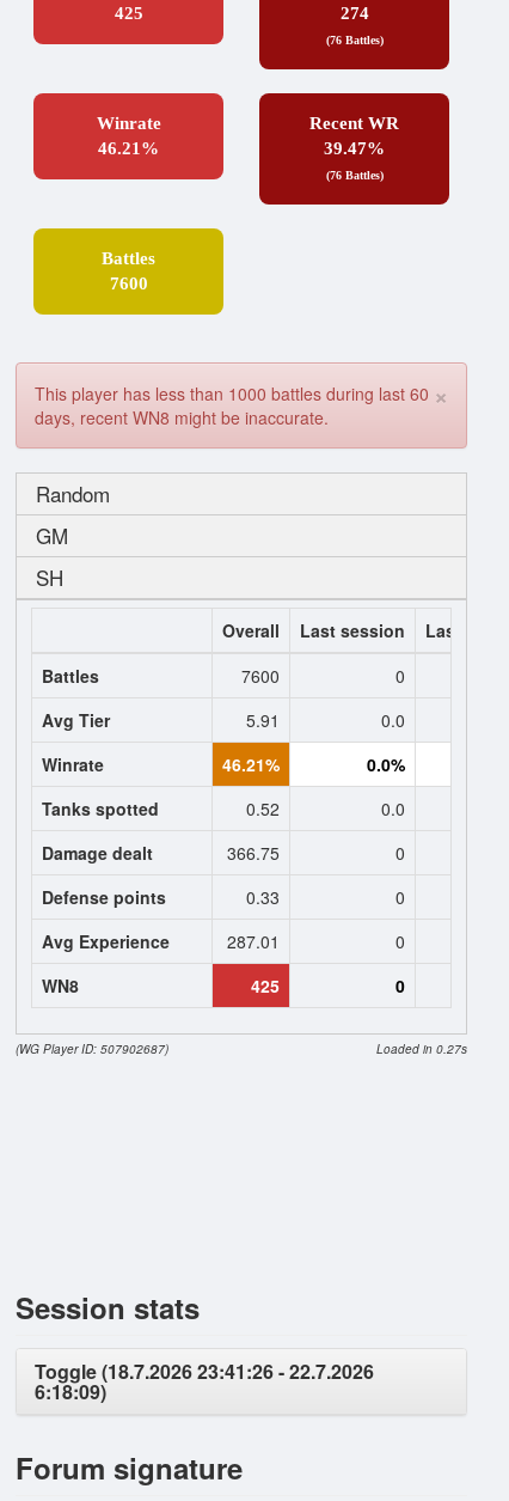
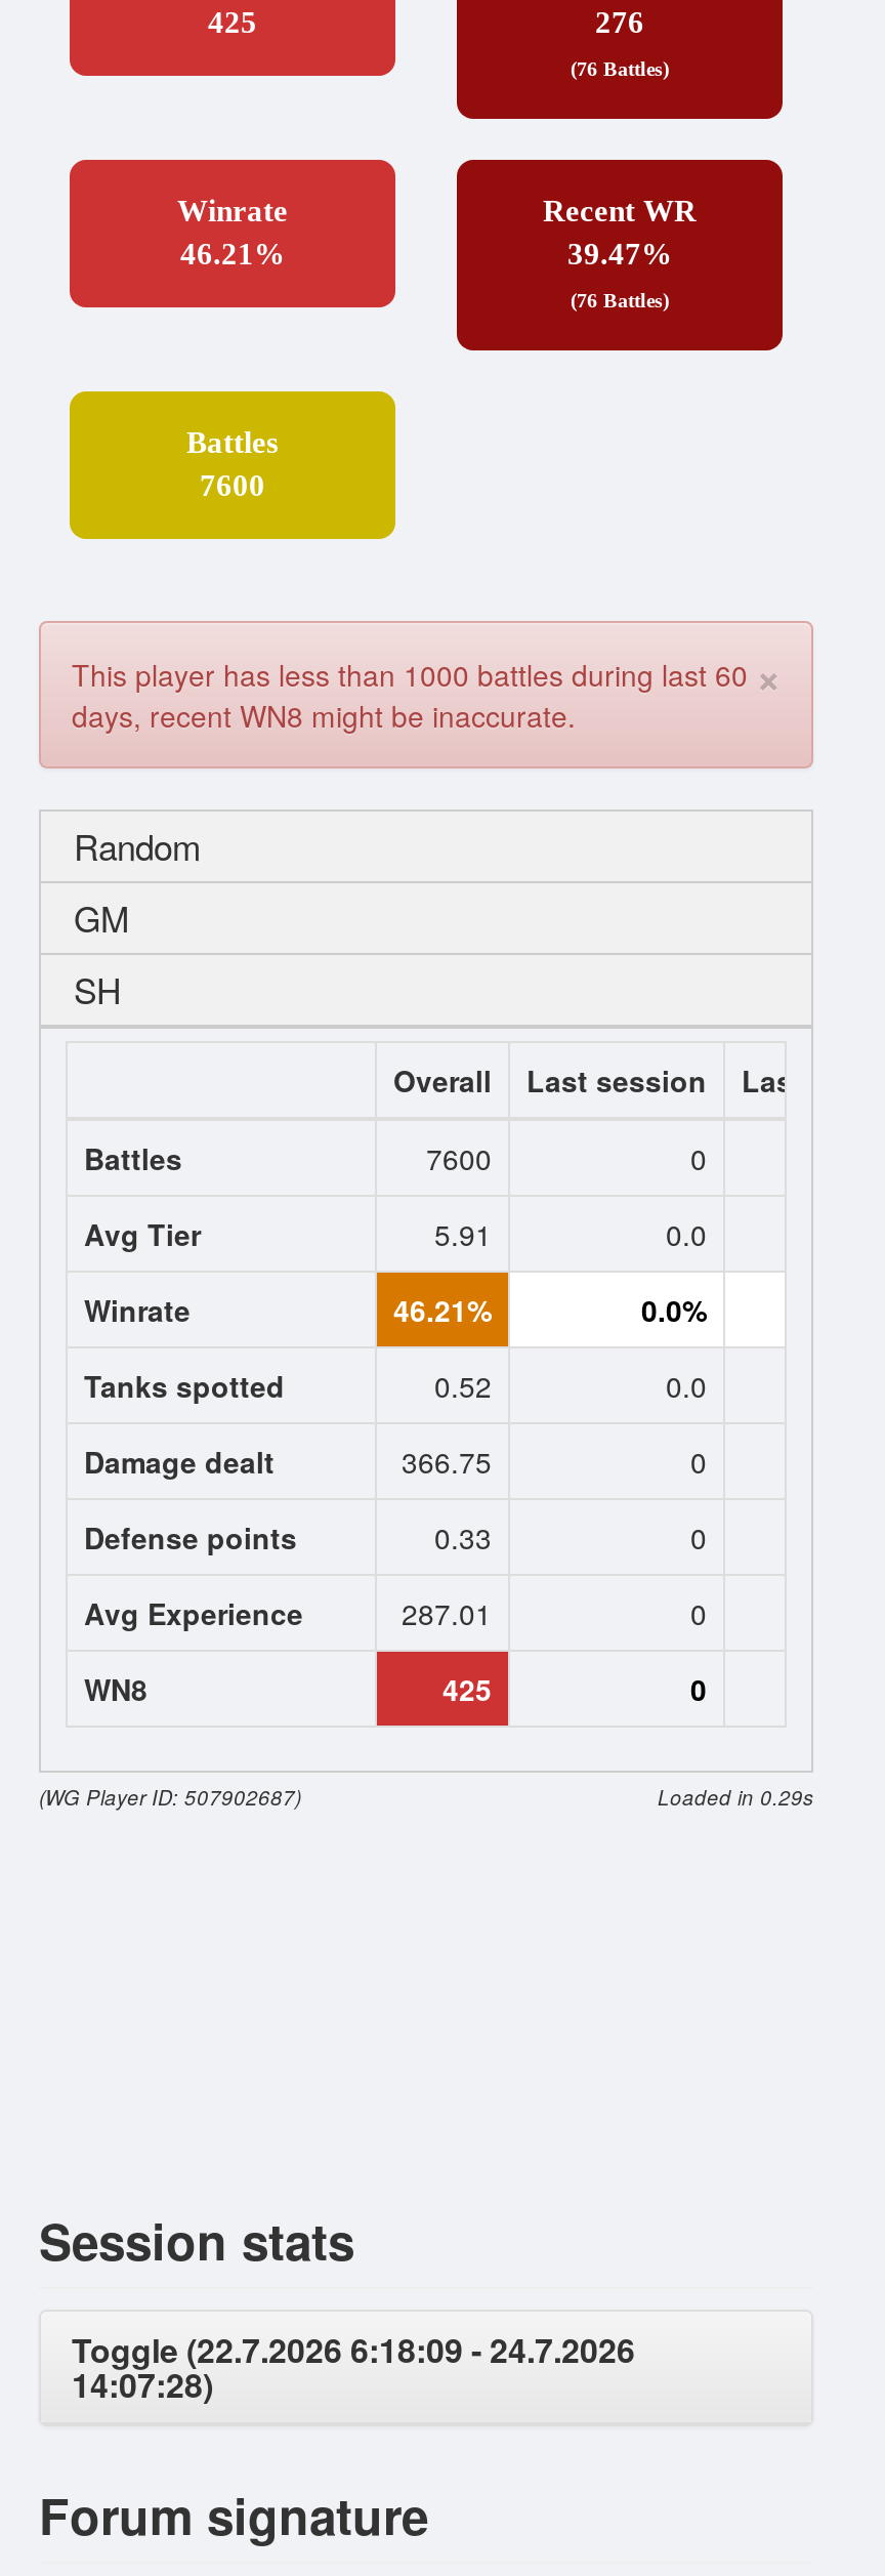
[340,4,369,23] 274 -> [595,7,644,40] 276
[376,1041,467,1058] Loaded in 0.27s -> [658,1784,813,1813] Loaded in 0.29s
[35,1357,374,1385] Toggle (18.7.2026 23:41:26 - 22.7.2026 -> [72,2325,635,2373] Toggle (22.7.2026 6:18:09 - 24.7.2026
[35,1377,106,1405] 6:18:09) -> [72,2360,213,2407] 14:07:28)

